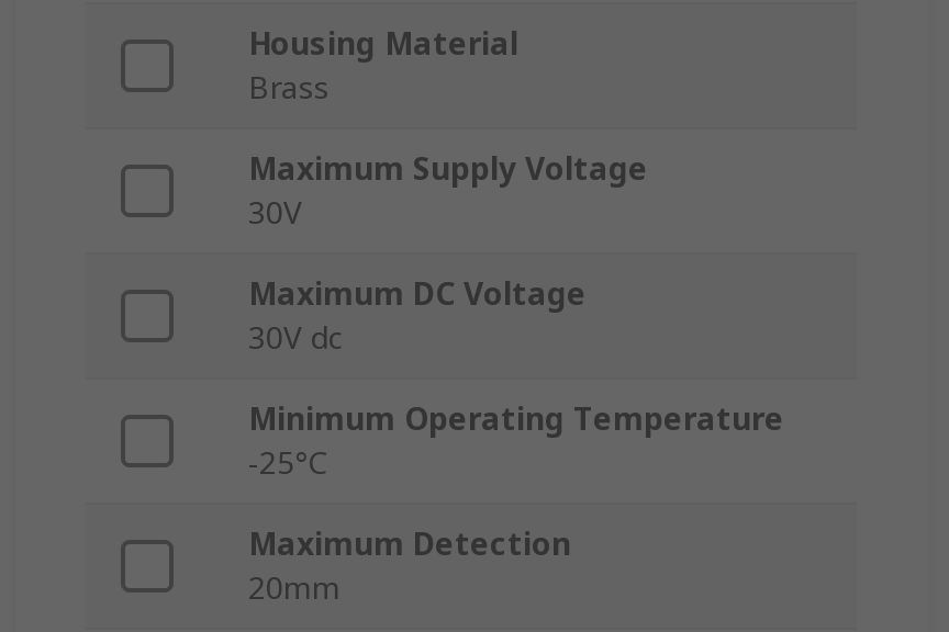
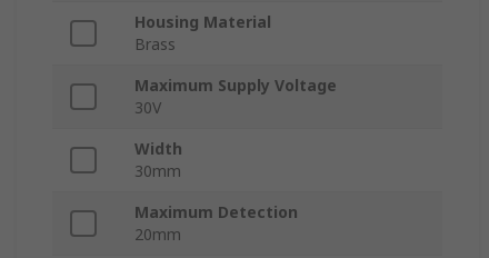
[248,273,784,484] Maximum DC Voltage | 30V dc | Minimum Operating Temperature | -25°C -> [134,138,182,182] Width | 30mm

